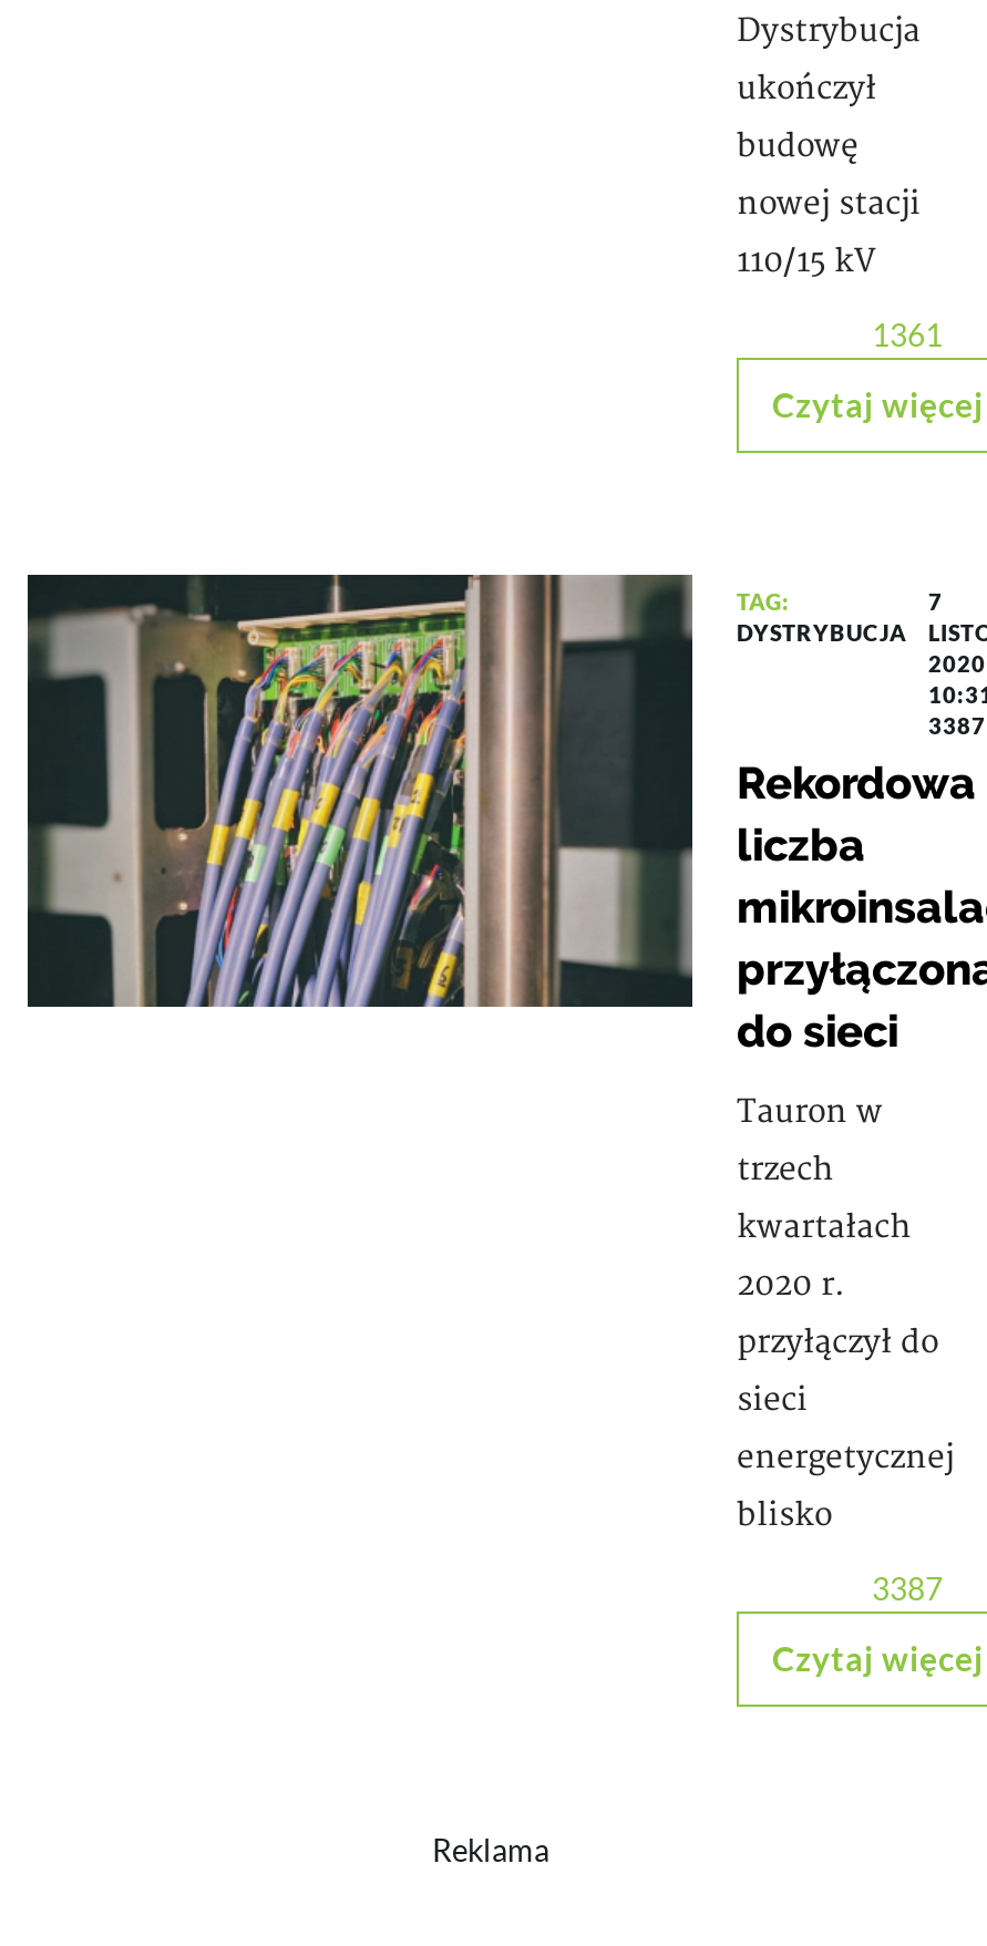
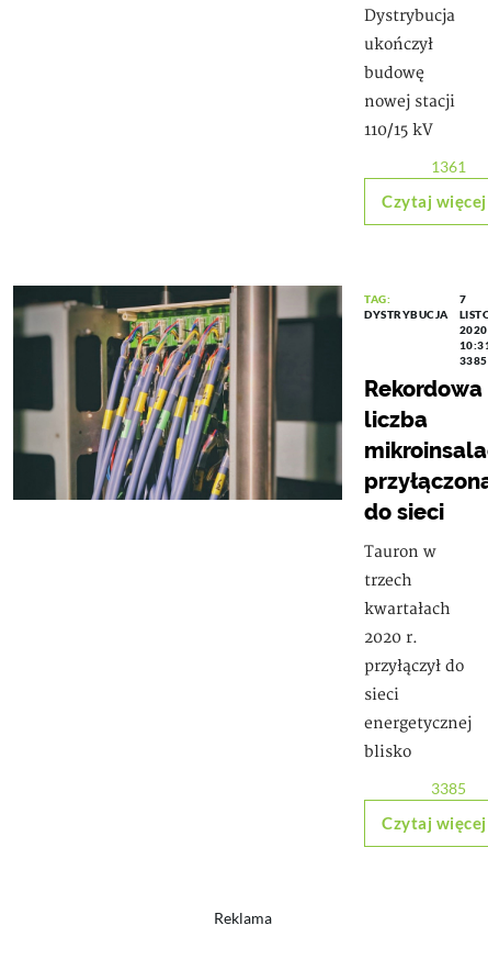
[928,712,986,739] 3387 -> [459,354,487,367] 3385
[872,1569,943,1607] 3387 -> [431,779,466,798] 3385

